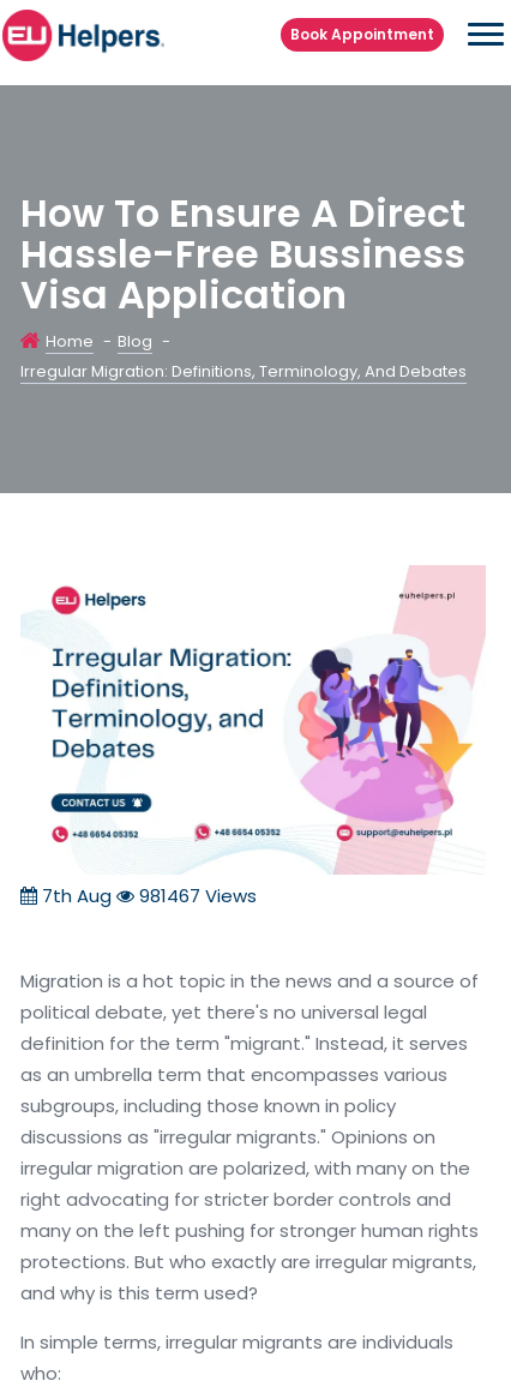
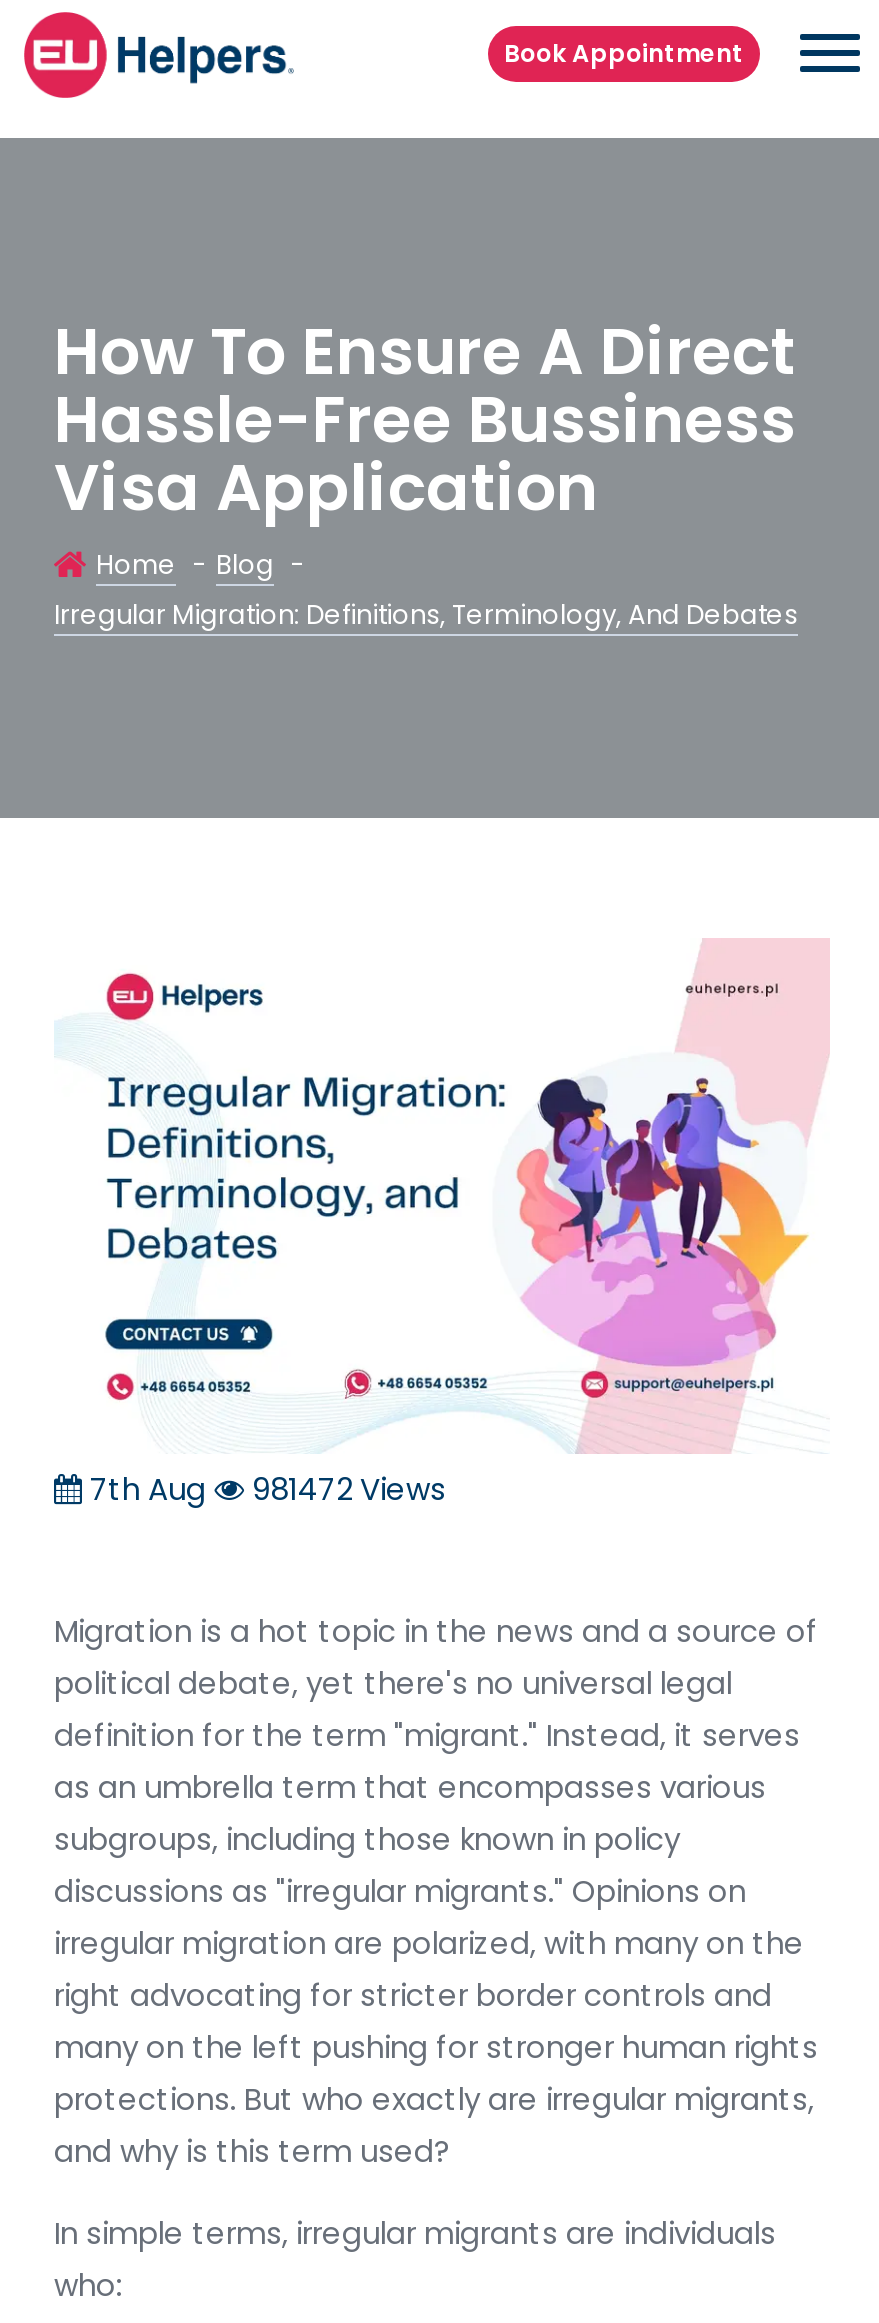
[37,884,257,909] 7th Aug 981467 Views -> [82,1469,446,1511] 7th Aug 981472 Views

